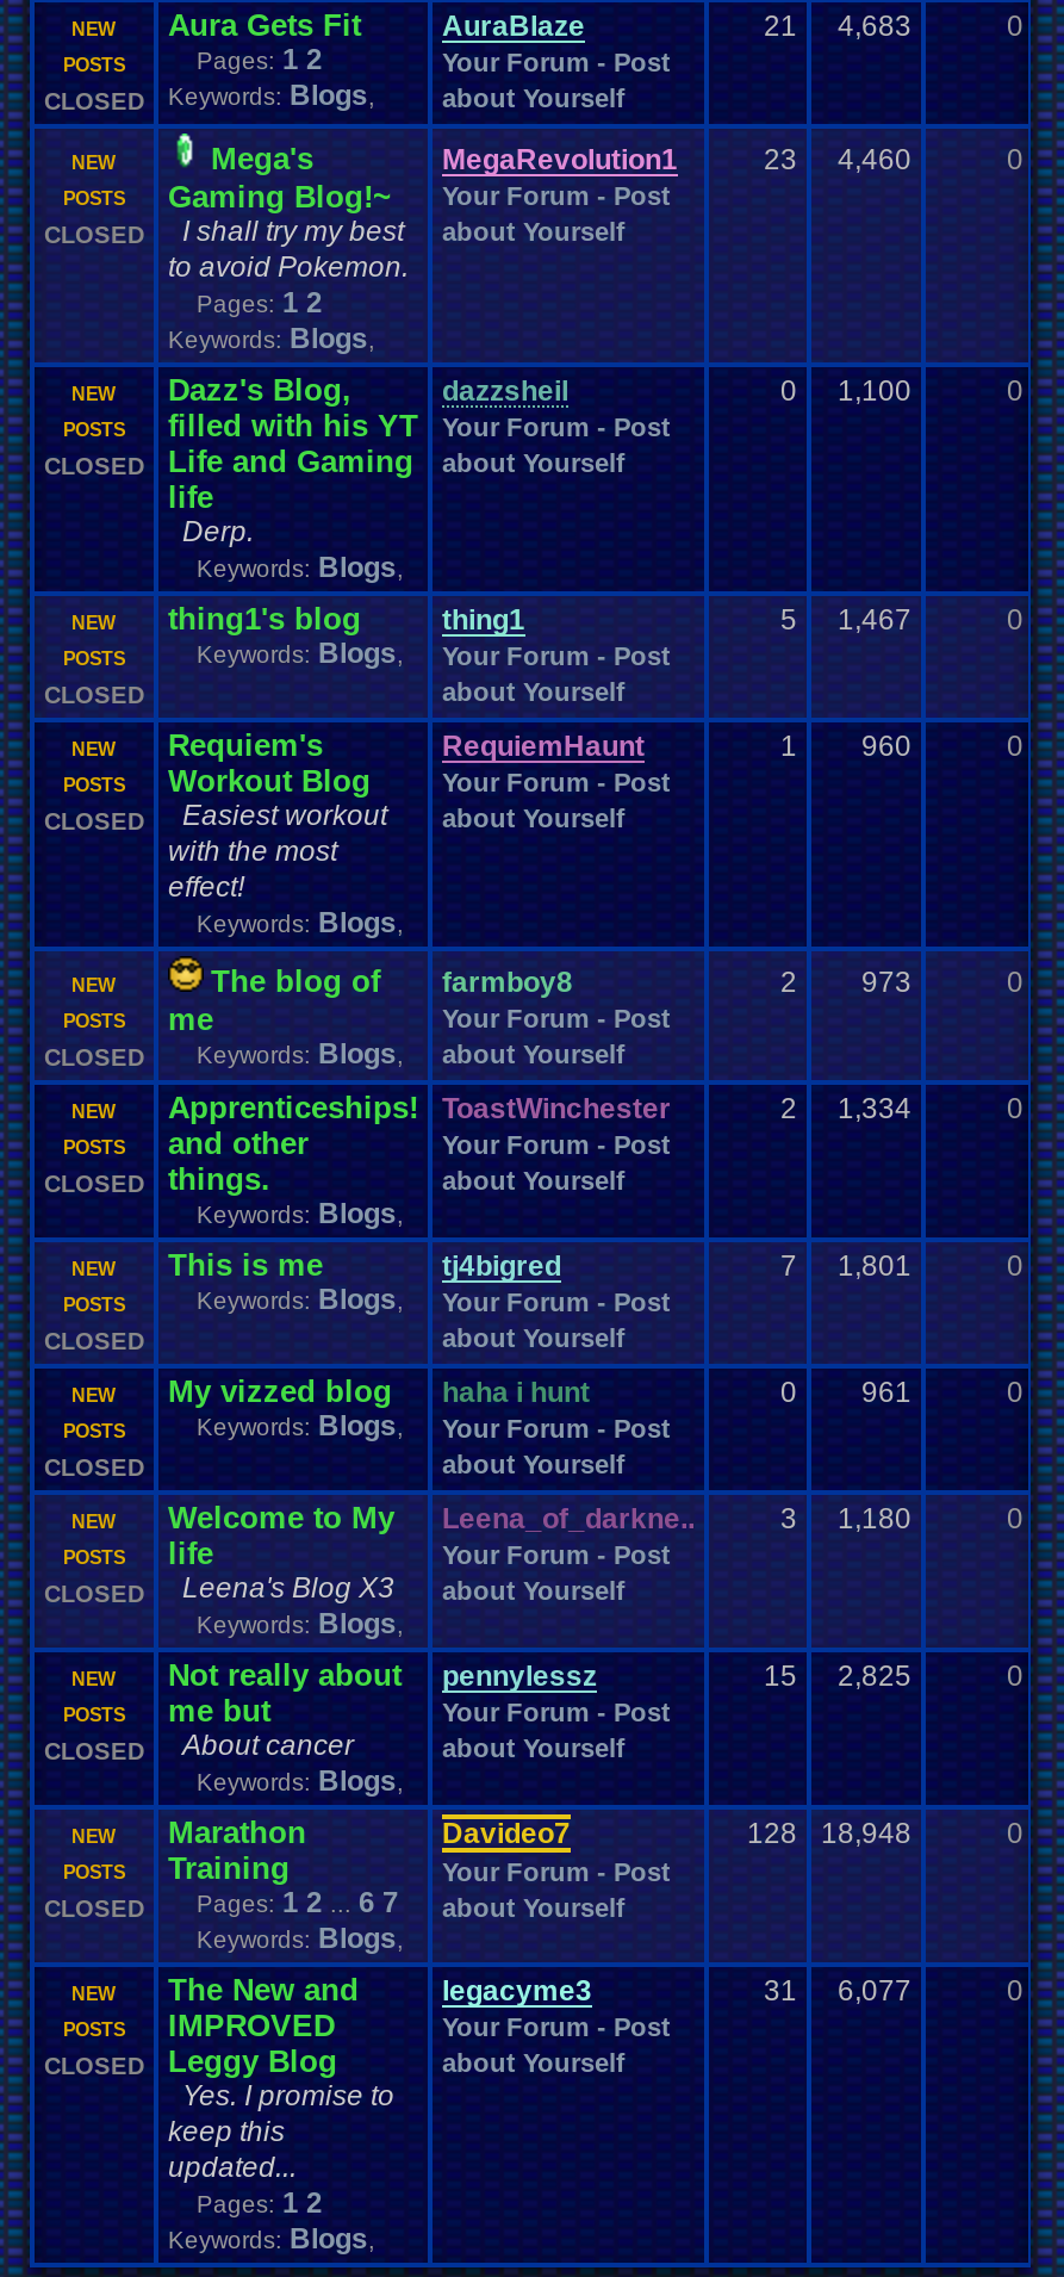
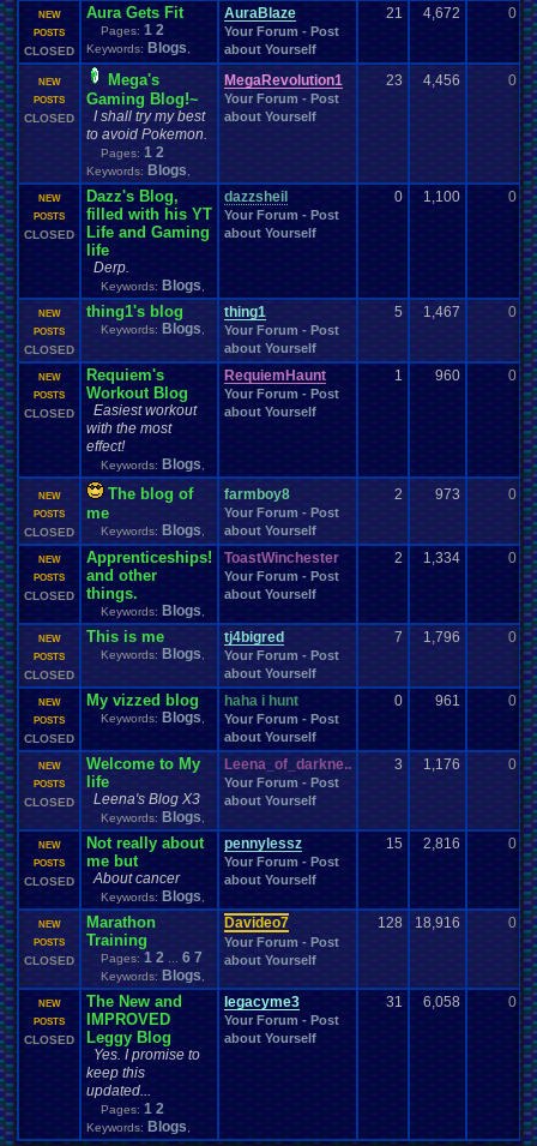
[764,10,911,43] 21 4,683 -> [386,5,460,22] 21 4,672
[764,143,911,176] 23 4,460 -> [386,72,460,89] 23 4,456
[780,1249,911,1283] 7 1,801 -> [394,629,460,646] 7 1,796
[780,1502,911,1535] 3 1,180 -> [394,756,460,773] 3 1,176
[764,1659,911,1693] 15 2,825 -> [386,835,460,852] 15 2,816
[747,1817,911,1850] 128 18,948 -> [378,914,460,931] 128 18,916
[764,1974,911,2008] 31 6,077 -> [386,994,460,1010] 31 6,058

